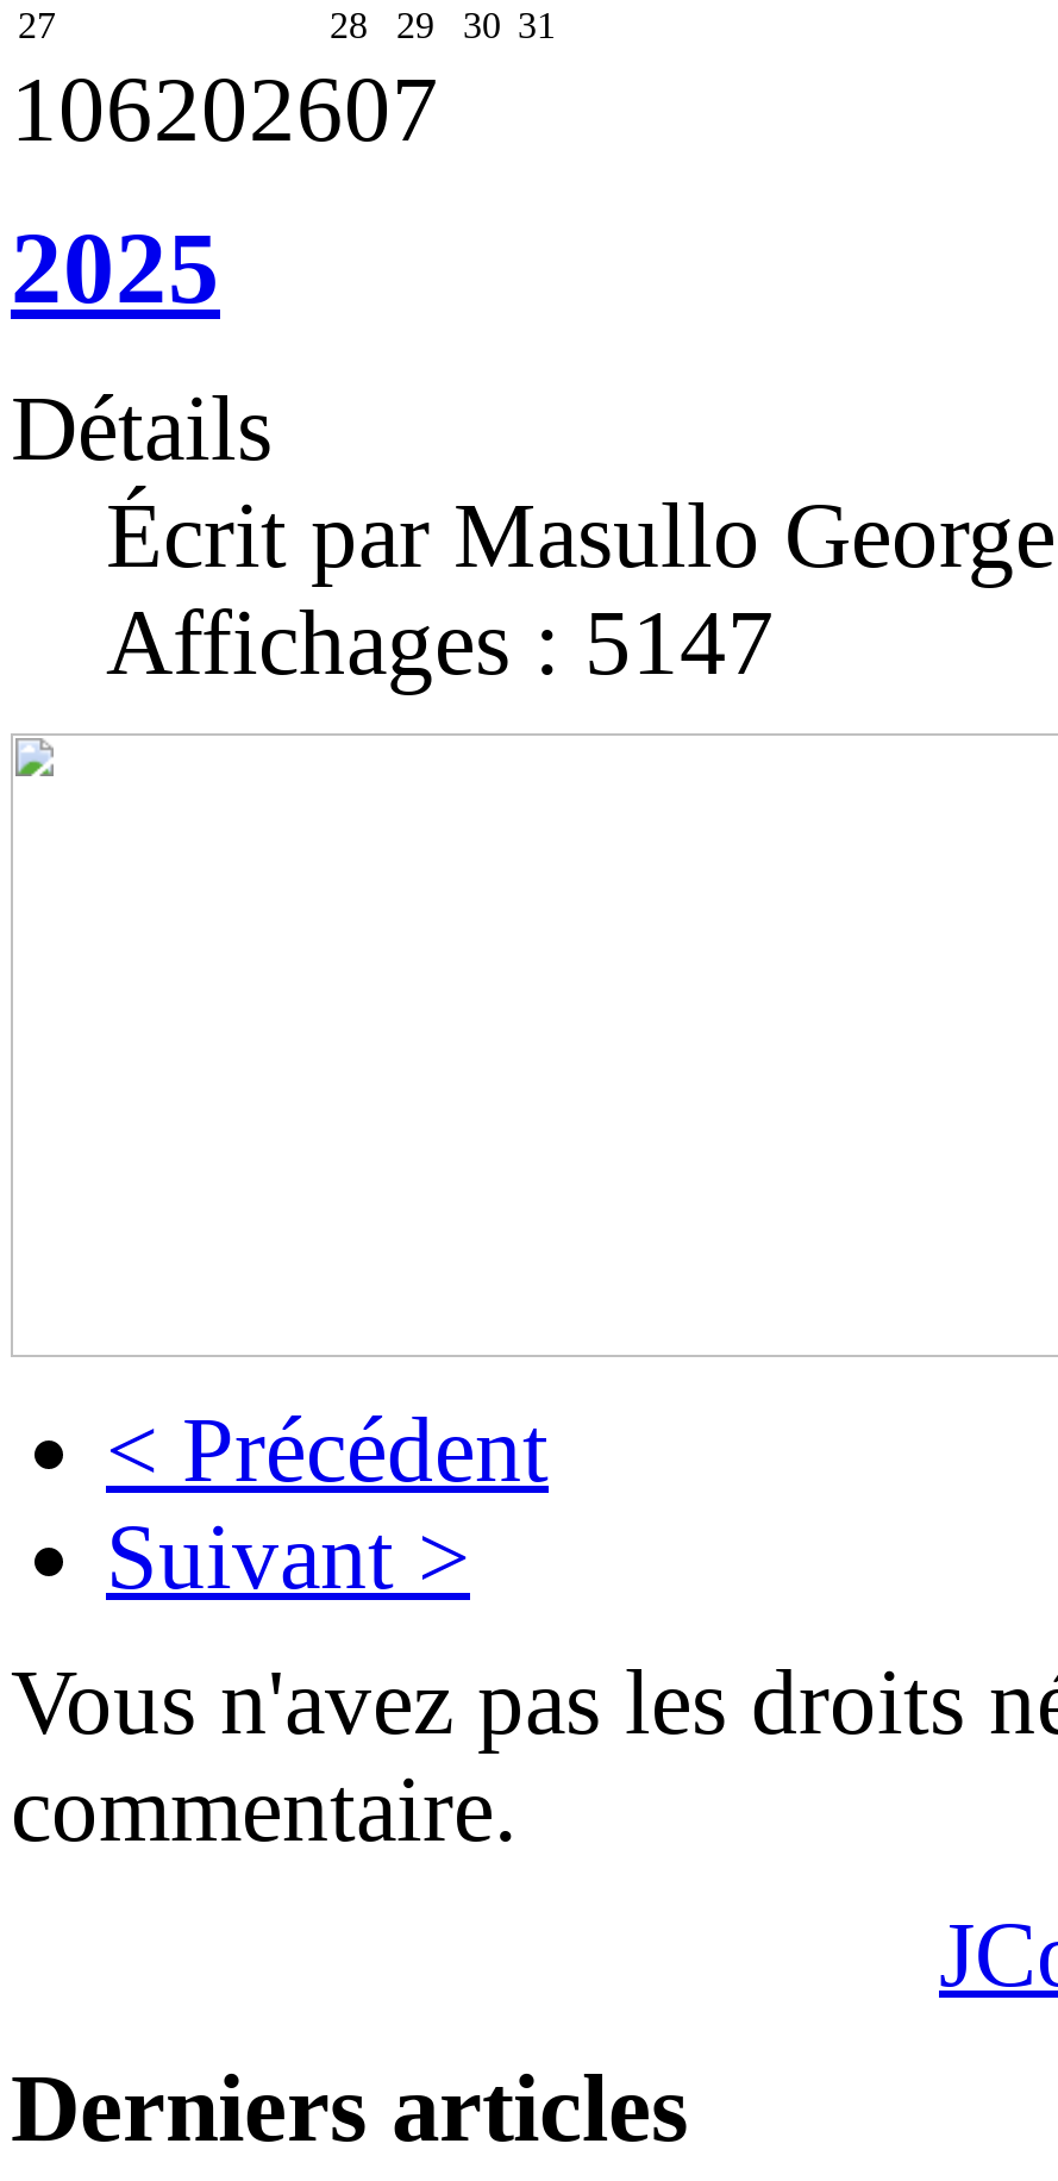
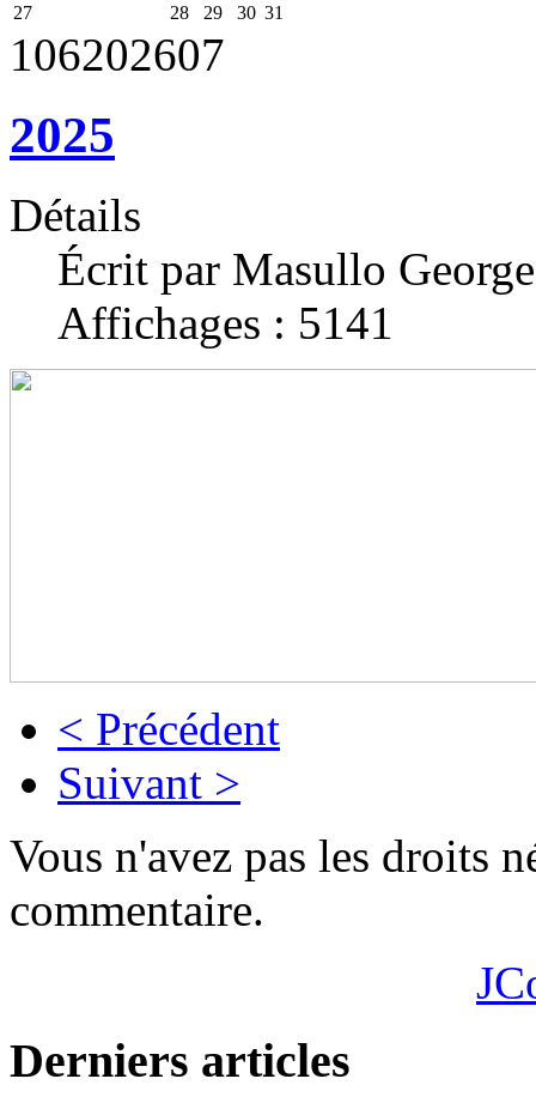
[106,591,775,693] Affichages : 5147 -> [57,297,394,349] Affichages : 5141

